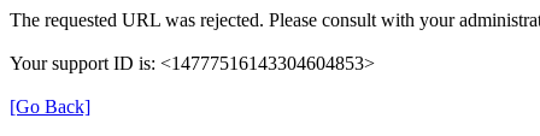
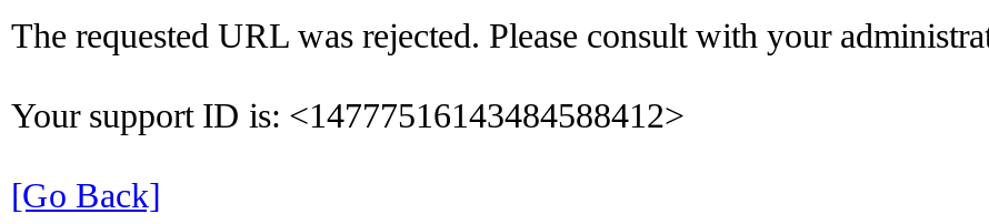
[10,53,375,73] Your support ID is: <14777516143304604853> -> [11,96,685,134] Your support ID is: <14777516143484588412>

